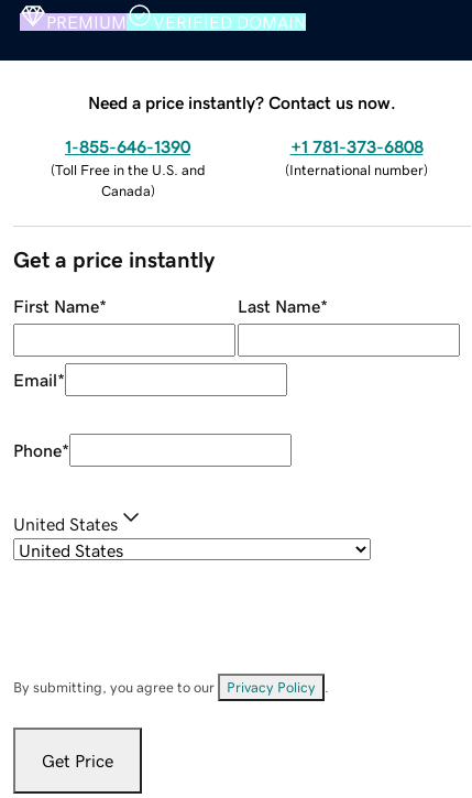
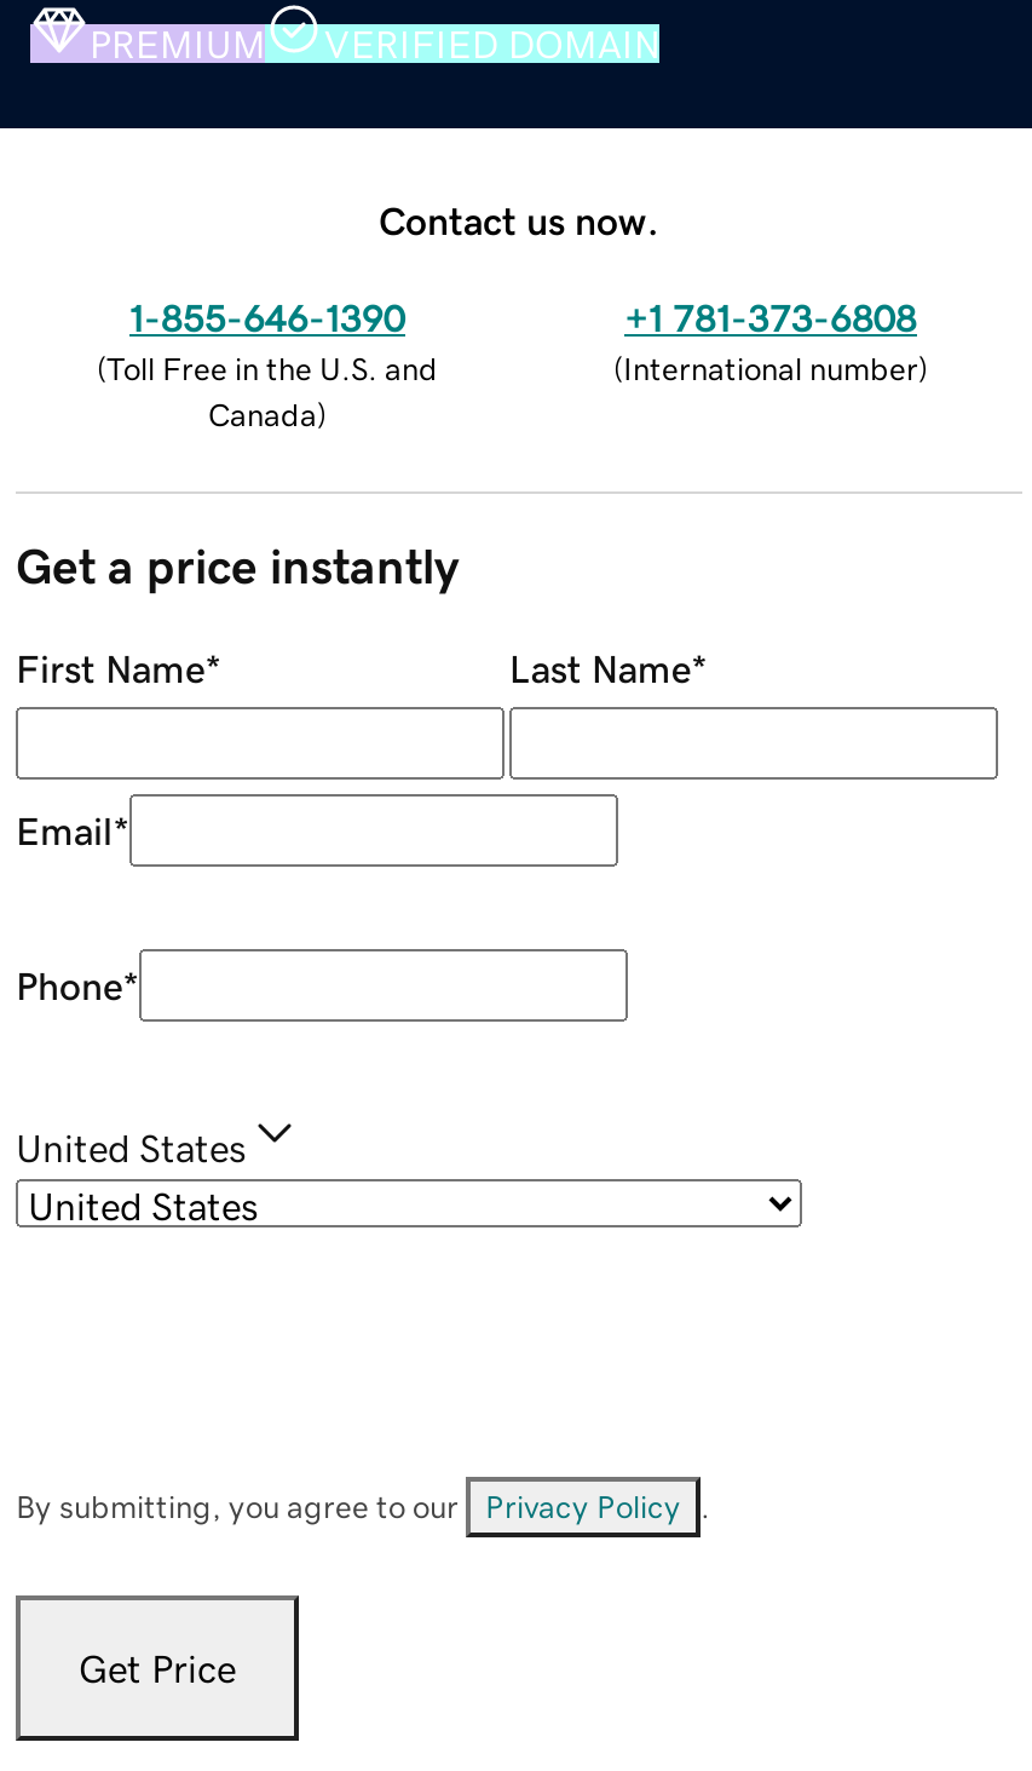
[88,93,396,111] Need a price instantly? Contact us now. -> [379,200,659,239] Contact us now.

